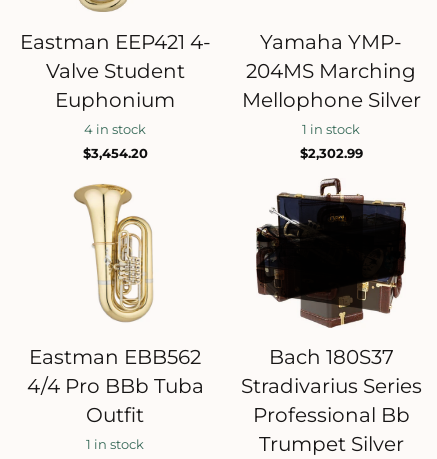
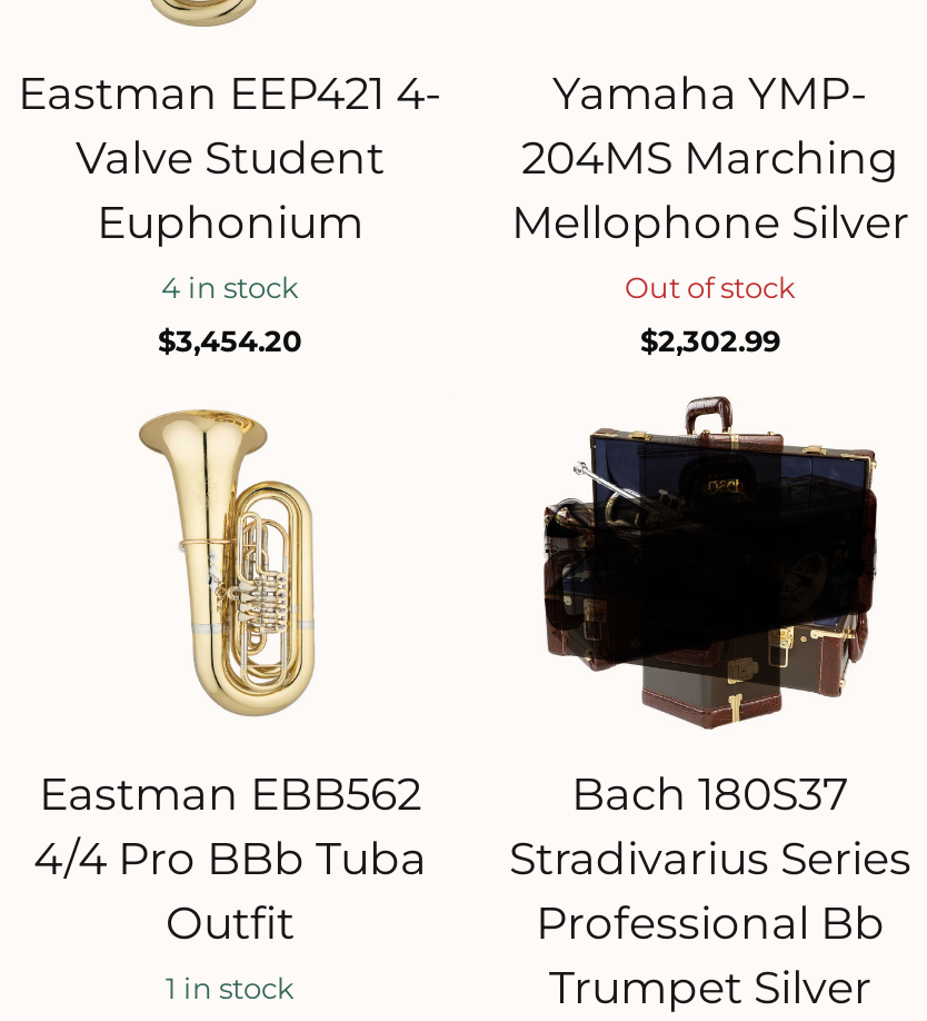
[302,121,360,137] 1 in stock -> [625,268,796,304] Out of stock

